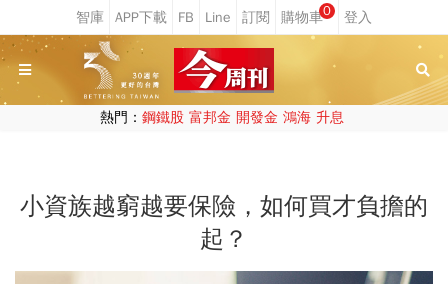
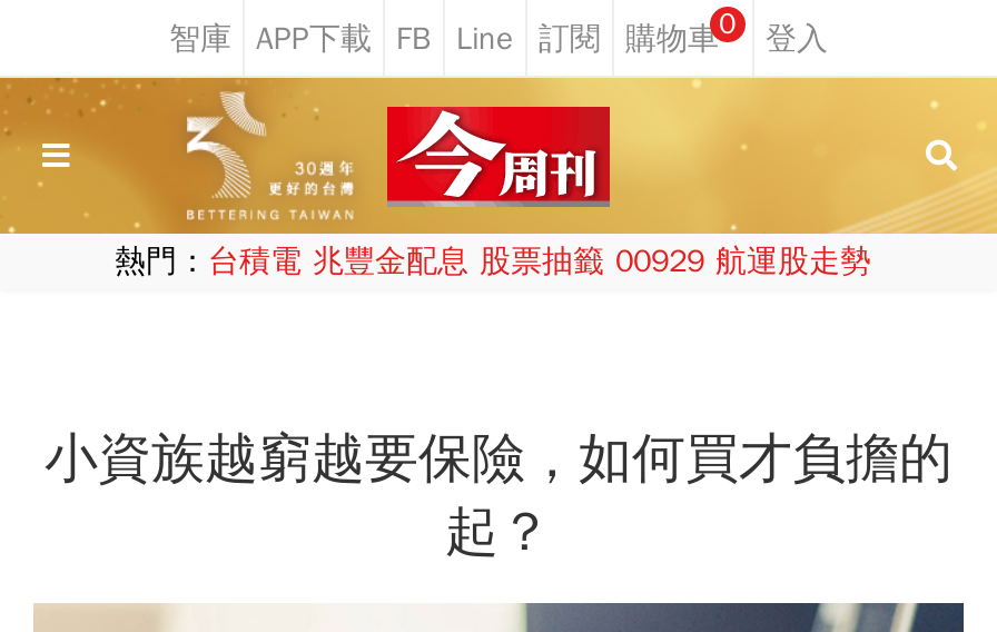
[99,109,343,126] 熱門：鋼鐵股 富邦金 開發金 鴻海 升息 -> [115,243,871,280] 熱門：台積電 兆豐金配息 股票抽籤 00929 航運股走勢

